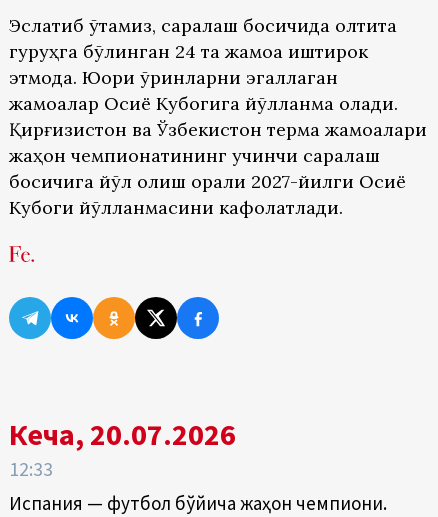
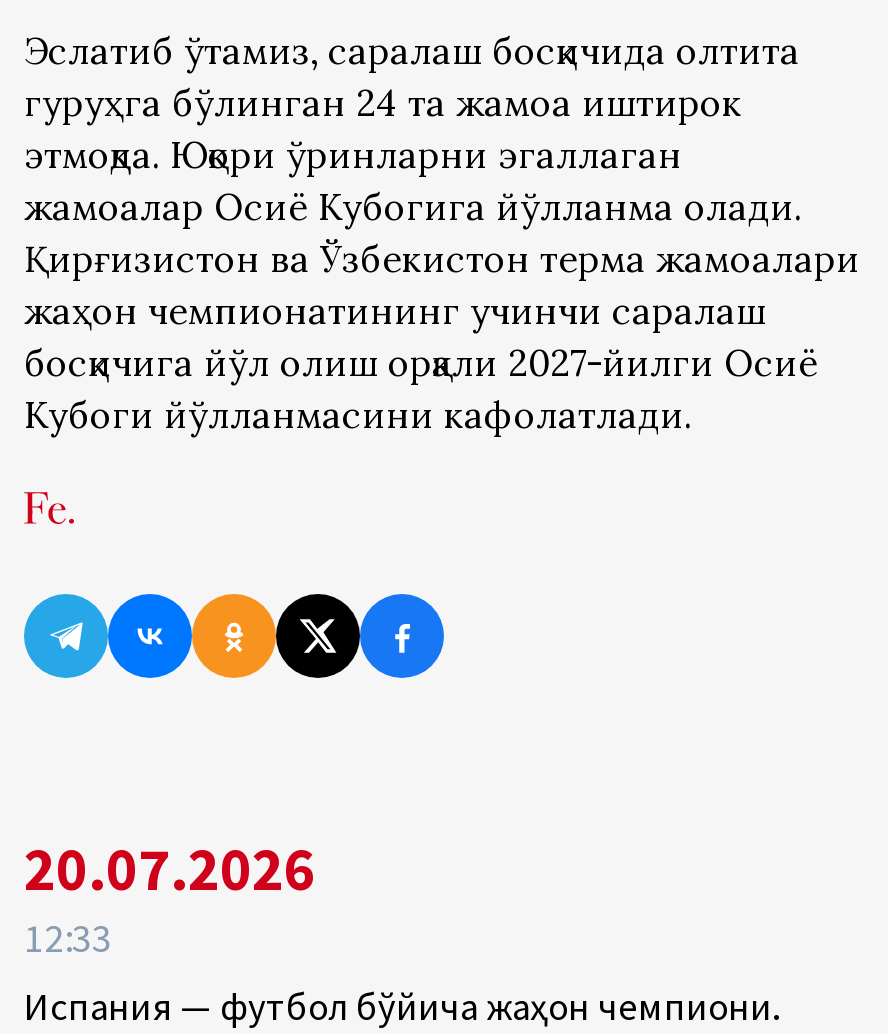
[9,415,236,453] Кеча, 20.07.2026 -> [24,829,316,905] 20.07.2026

